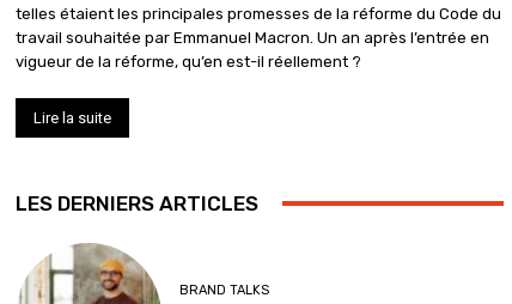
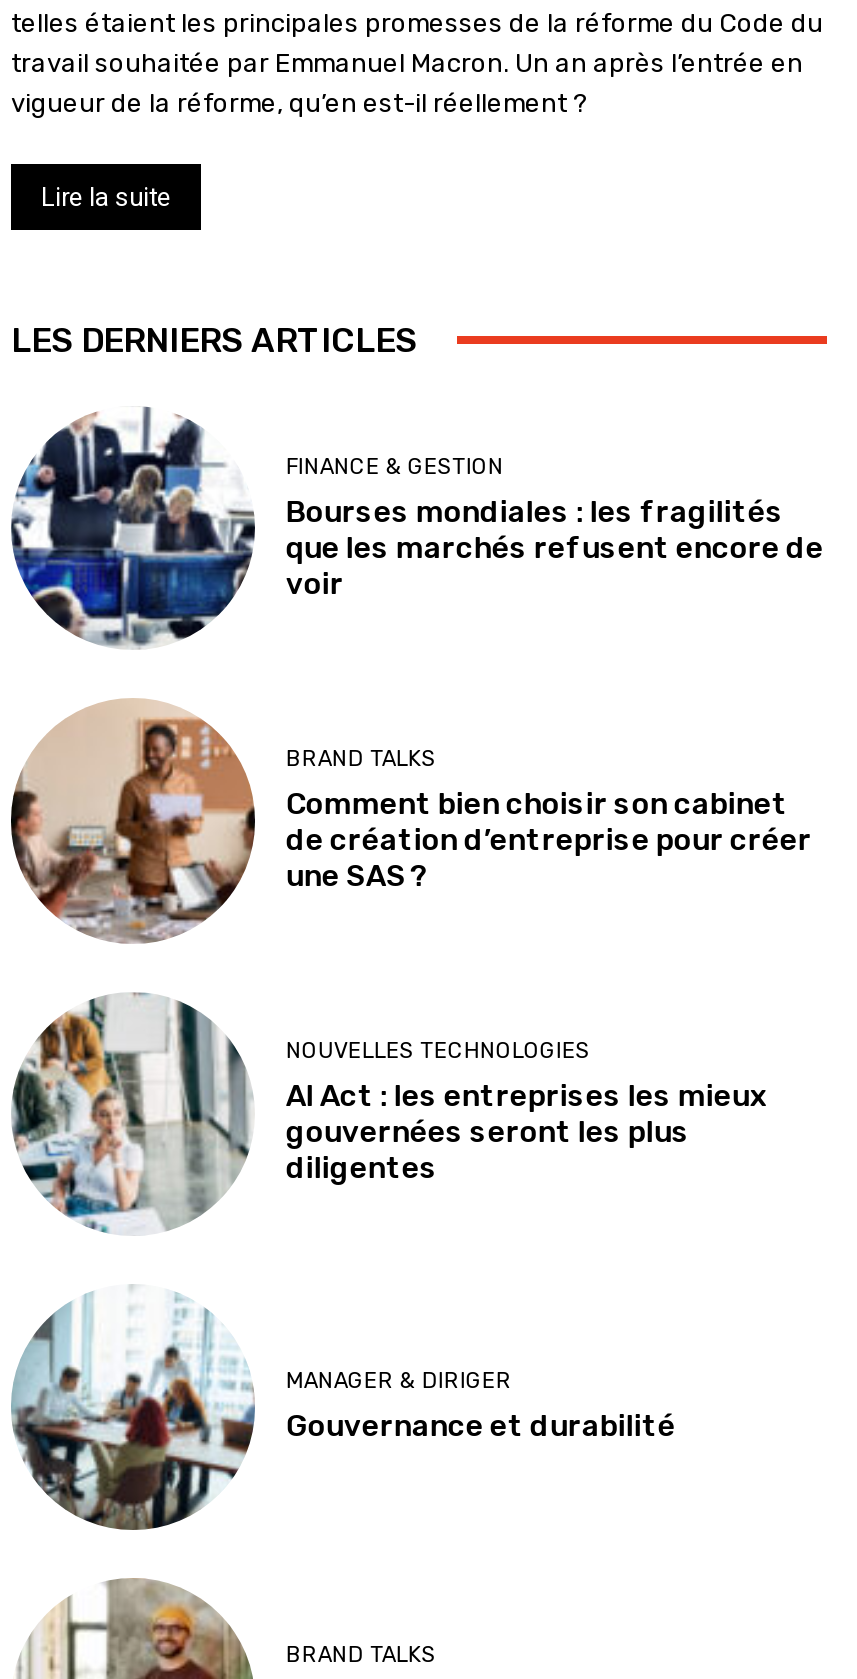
none -> [9,410,824,650] [image] | FINANCE & GESTION | Bourses mondiales : les fragilités | que les marchés refusent encore de | voir
none -> [9,698,812,946] [image] | BRAND TALKS | Comment bien choisir son cabinet | de création d’entreprise pour créer | une SAS ?
none -> [9,1294,676,1532] [image] | MANAGER & DIRIGER | Gouvernance et durabilité
none -> [11,992,766,1234] [image] | NOUVELLES TECHNOLOGIES | AI Act : les entreprises les mieux | gouvernées seront les plus | diligentes

